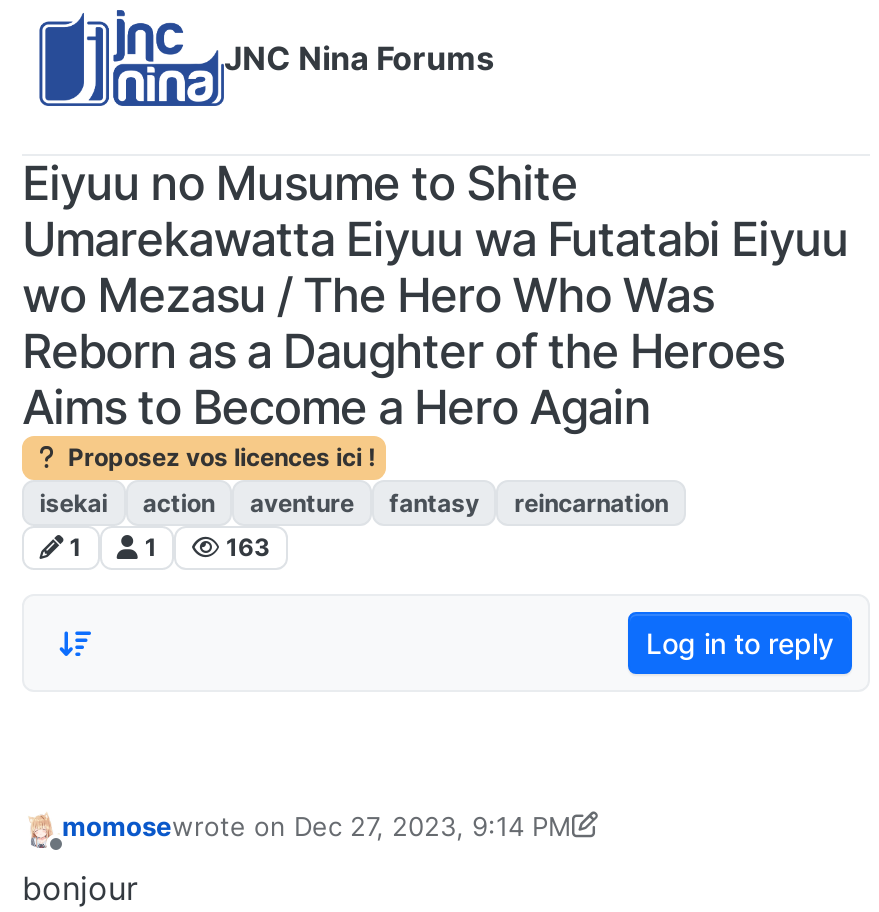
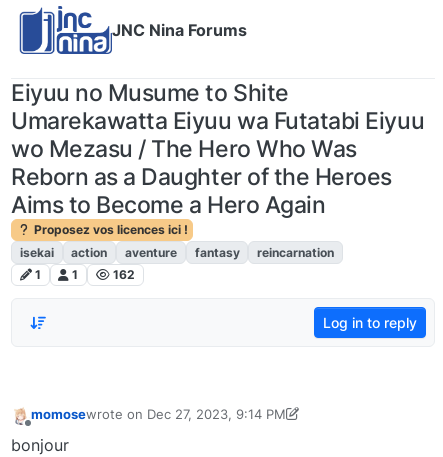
[226,532,270,562] 163 -> [113,267,135,282] 162

